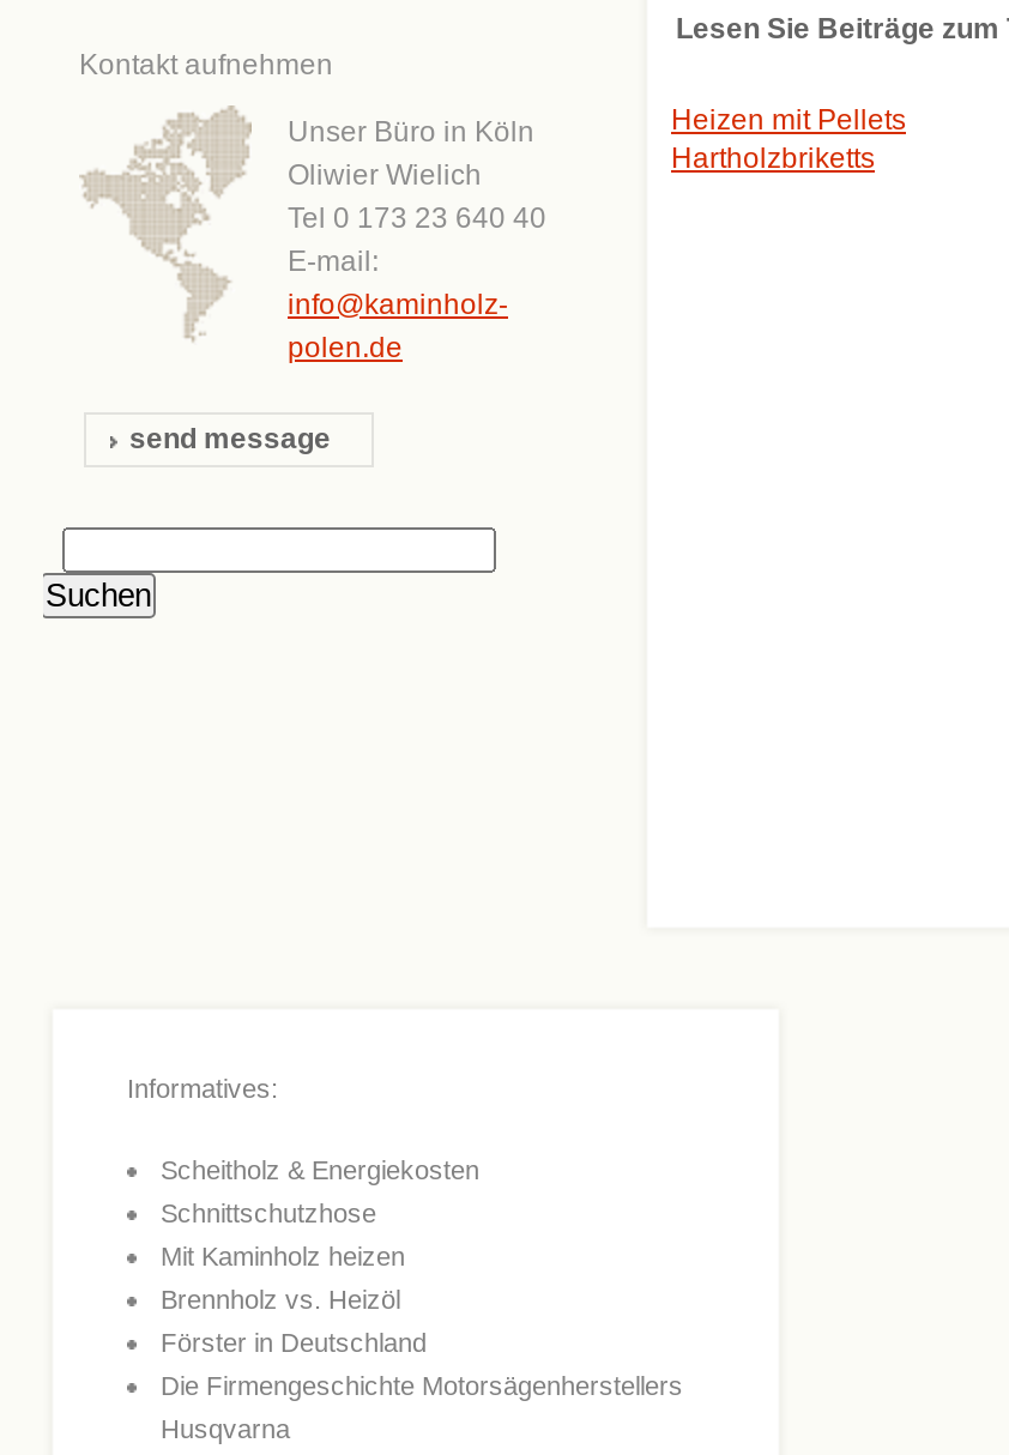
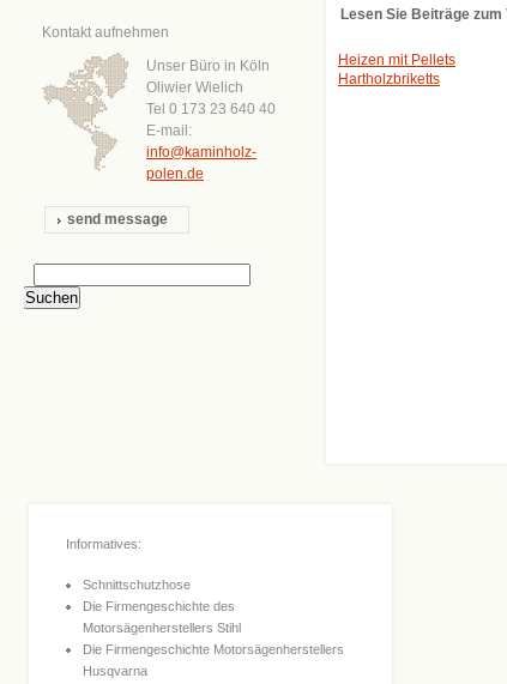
[161,1155,479,1184] Scheitholz & Energiekosten -> none
[161,1242,427,1357] Mit Kaminholz heizen | Brennholz vs. Heizöl | Förster in Deutschland -> [83,599,241,635] Die Firmengeschichte des | Motorsägenherstellers Stihl

